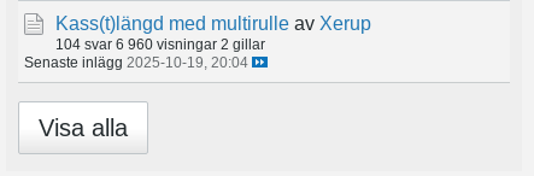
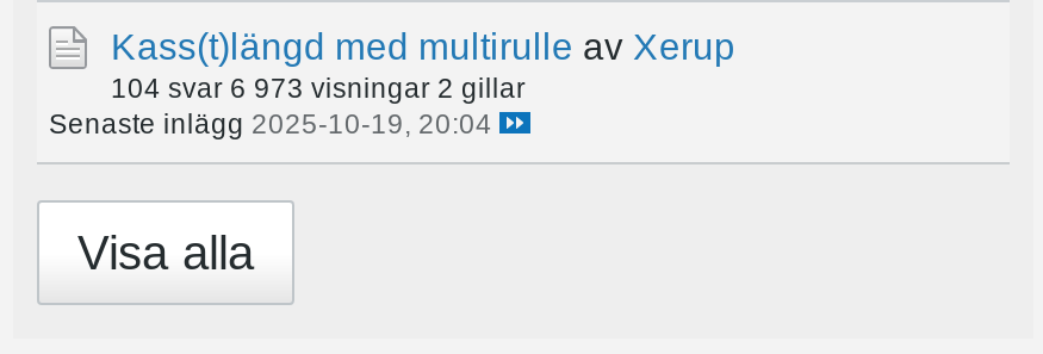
[55,36,265,51] 104 svar 6 960 visningar 2 gillar -> [111,70,526,101] 104 svar 6 973 visningar 2 gillar

